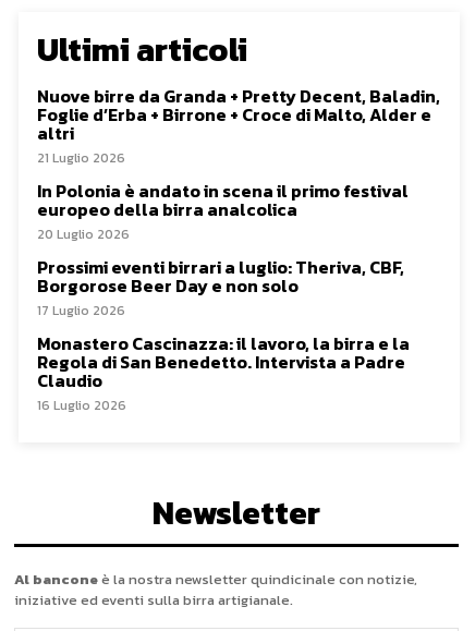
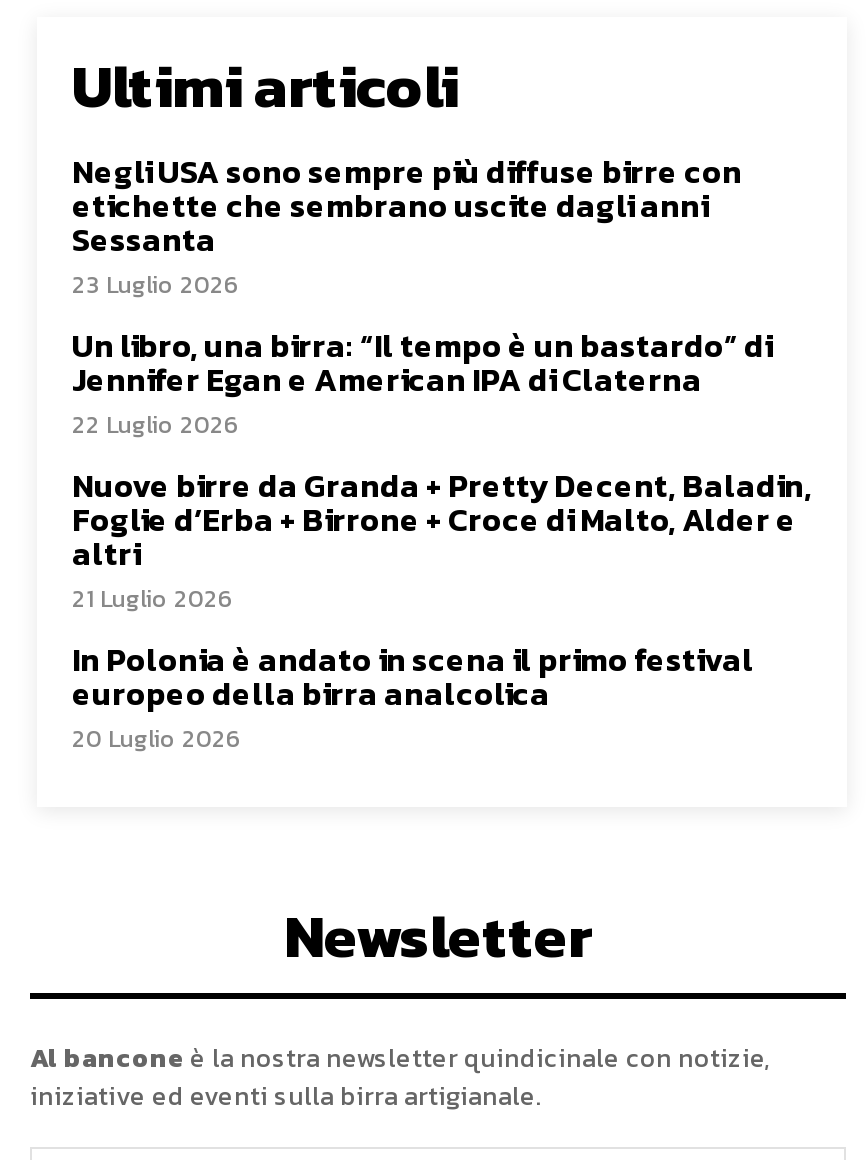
none -> [72,147,772,443] Negli USA sono sempre più diffuse birre con | etichette che sembrano uscite dagli anni | Sessanta | 23 Luglio 2026 | Un libro, una birra: “Il tempo è un bastardo” di | Jennifer Egan e American IPA di Claterna | 22 Luglio 2026
moved [37,83,440,244] -> [72,461,812,757]: Nuove birre da Granda + Pretty Decent, Baladin, | Foglie d’Erba + Birrone + Croce di Malto, Alder e | altri | 21 Luglio 2026 | In Polonia è andato in scena il primo festival | europeo della birra analcolica | 20 Luglio 2026
[37,254,410,415] Prossimi eventi birrari a luglio: Theriva, CBF, | Borgorose Beer Day e non solo | 17 Luglio 2026 | Monastero Cascinazza: il lavoro, la birra e la | Regola di San Benedetto. Intervista a Padre | Claudio | 16 Luglio 2026 -> none

